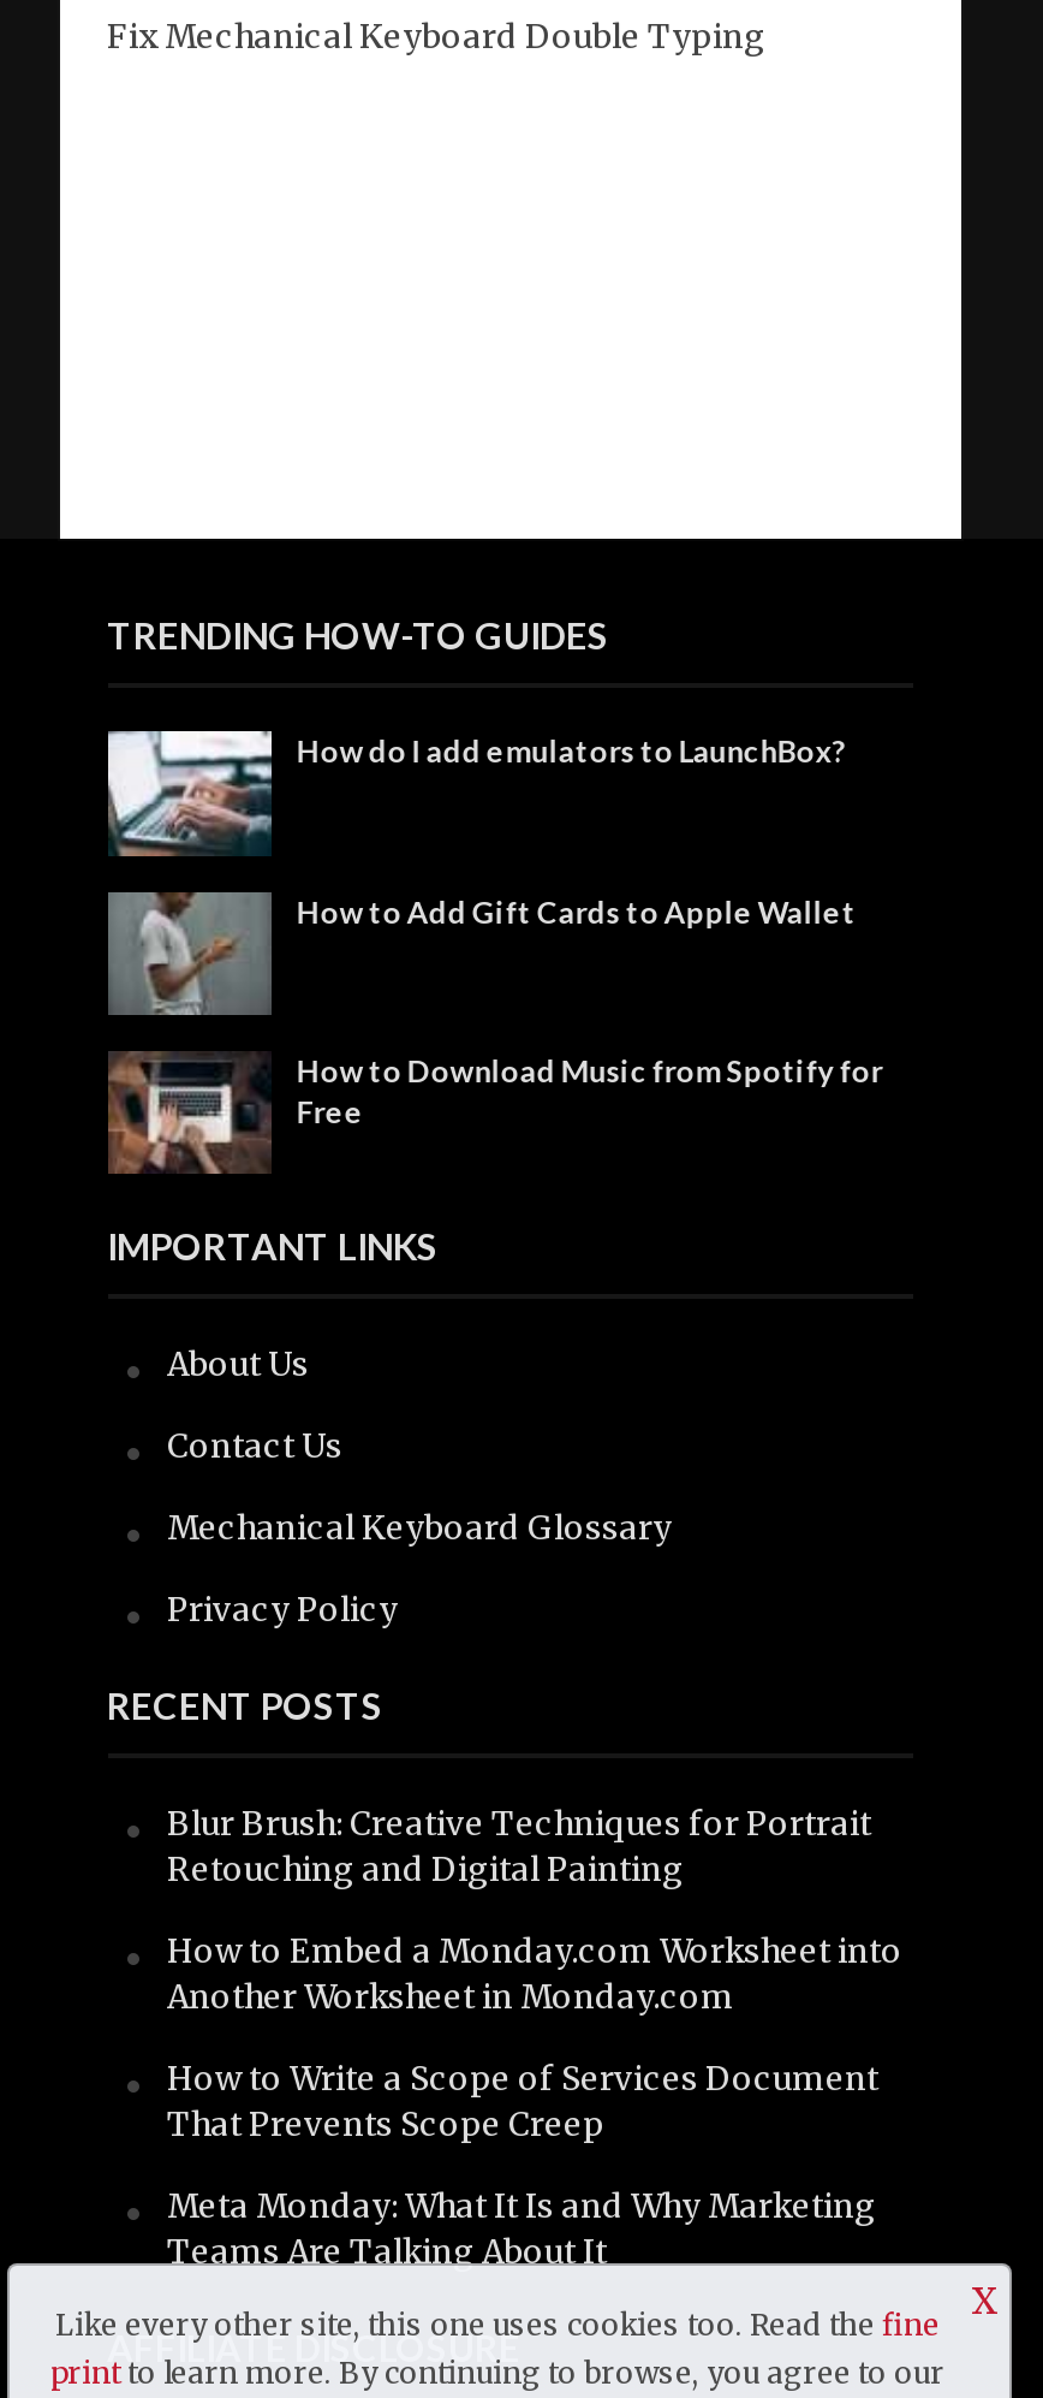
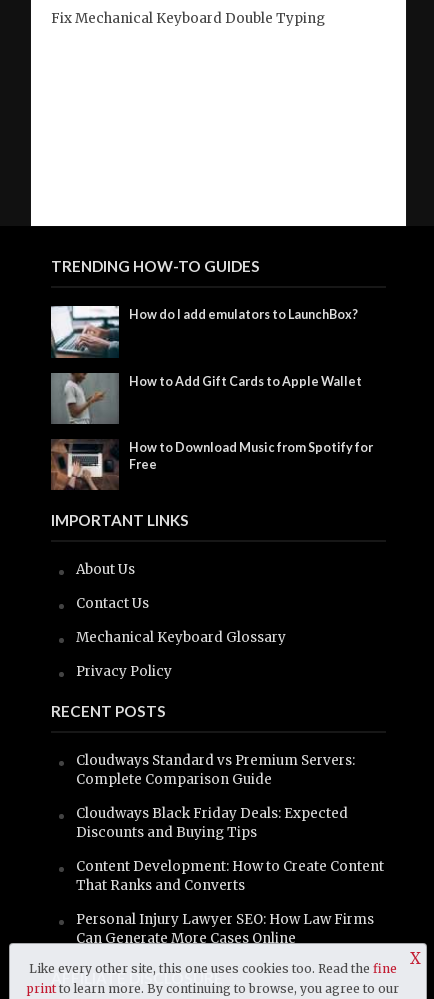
[167,1803,871,1890] Blur Brush: Creative Techniques for Portrait | Retouching and Digital Painting -> [75,752,354,788] Cloudways Standard vs Premium Servers: | Complete Comparison Guide
[167,1930,902,2017] How to Embed a Monday.com Worksheet into | Another Worksheet in Monday.com -> [75,805,347,841] Cloudways Black Friday Deals: Expected | Discounts and Buying Tips
[167,2058,878,2144] How to Write a Scope of Services Document | That Prevents Scope Creep -> [75,858,383,894] Content Development: How to Create Content | That Ranks and Converts
[167,2185,876,2272] Meta Monday: What It Is and Why Marketing | Teams Are Talking About It -> [75,911,373,947] Personal Injury Lawyer SEO: How Law Firms | Can Generate More Cases Online

